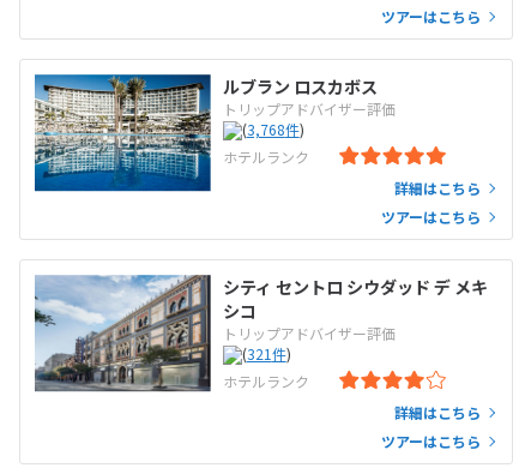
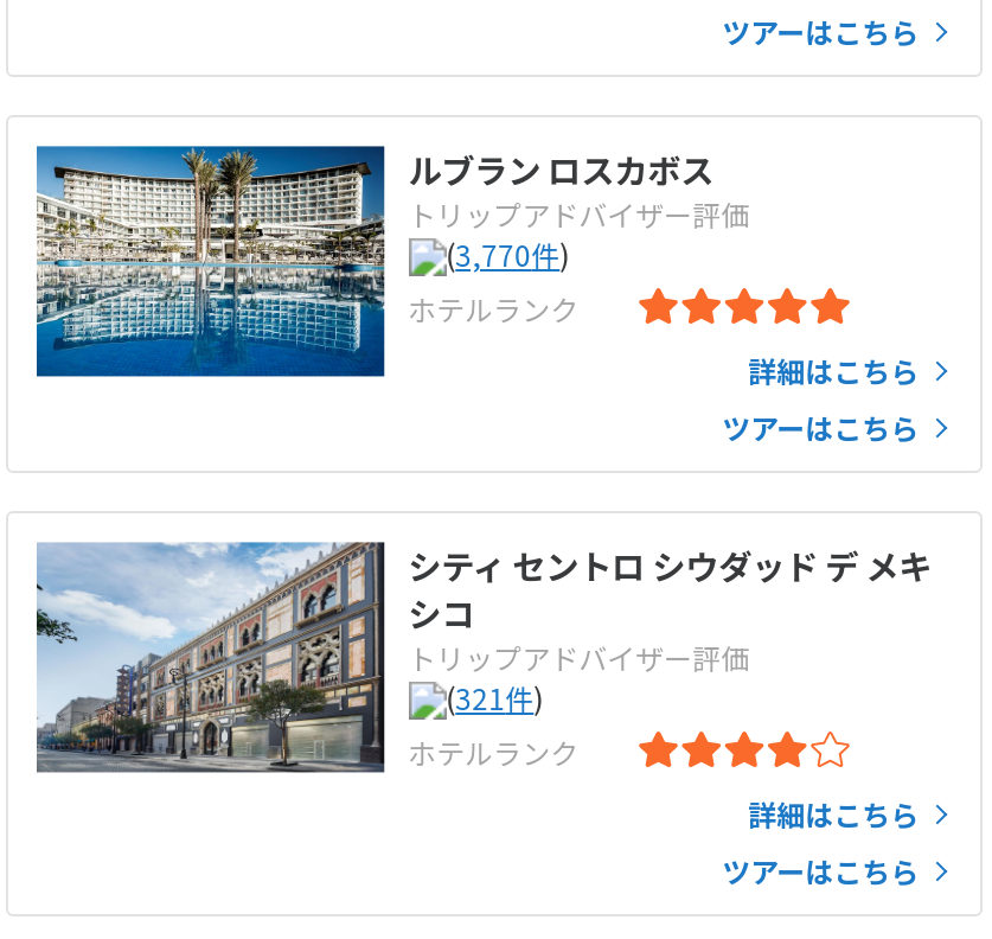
[242,119,304,140] (3,768件) -> [446,234,569,276] (3,770件)

